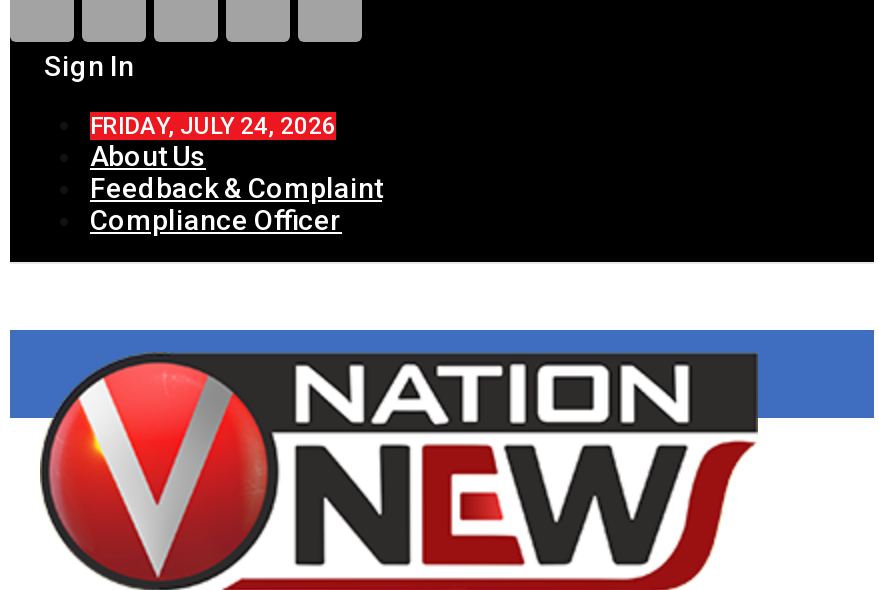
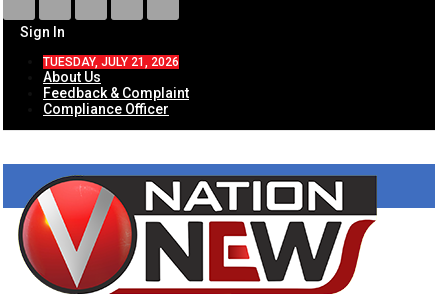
[90,112,336,140] FRIDAY, JULY 24, 2026 -> [43,55,179,69] TUESDAY, JULY 21, 2026

